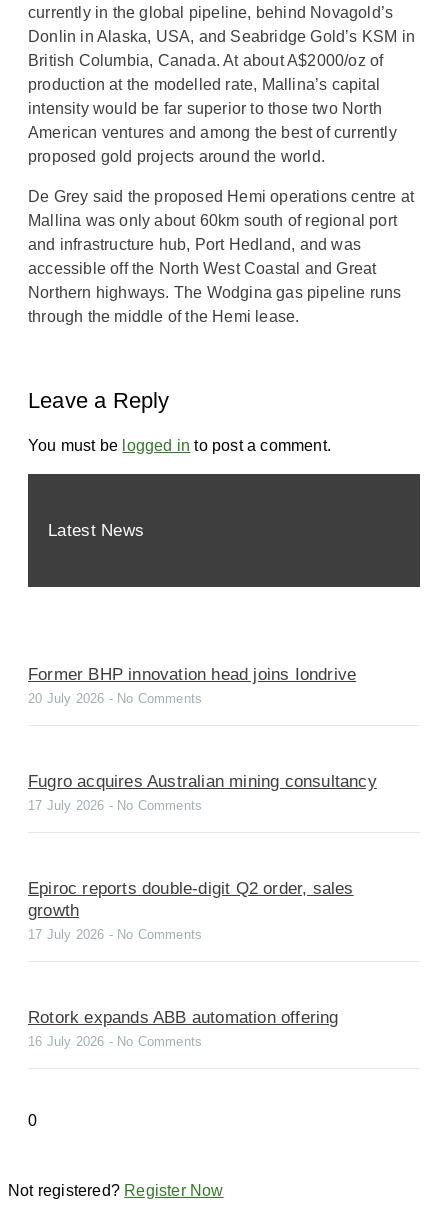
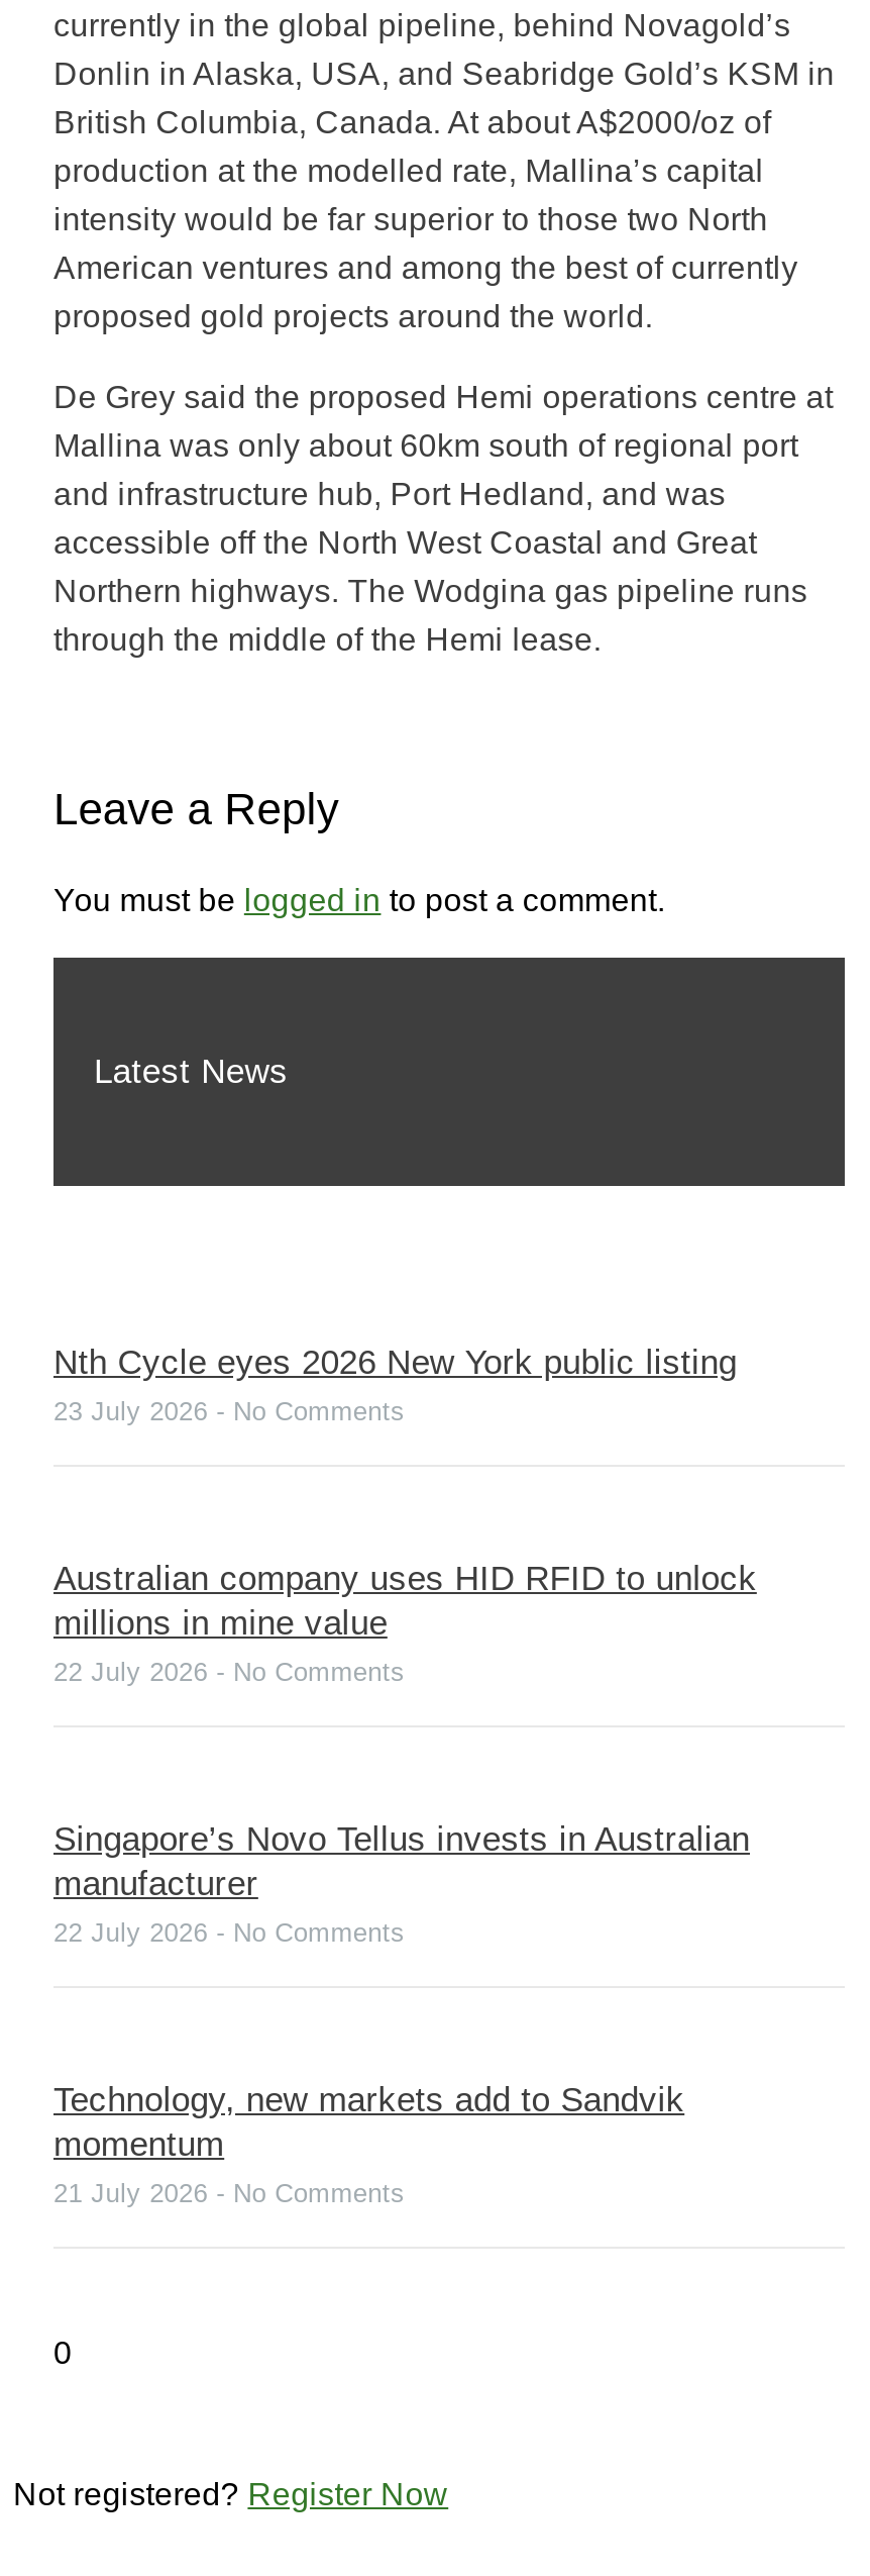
[28,665,356,706] Former BHP innovation head joins Iondrive | 20 July 2026 No Comments -> [53,1344,737,1427] Nth Cycle eyes 2026 New York public listing | 23 July 2026 No Comments
[28,772,377,813] Fugro acquires Australian mining consultancy | 17 July 2026 No Comments -> [53,1561,757,1688] Australian company uses HID RFID to unlock | millions in mine value | 22 July 2026 No Comments
[28,879,354,942] Epiroc reports double-digit Q2 order, sales | growth | 17 July 2026 No Comments -> [53,1821,750,1948] Singapore’s Novo Tellus invests in Australian | manufacturer | 22 July 2026 No Comments
[28,1008,339,1049] Rotork expands ABB automation offering | 16 July 2026 No Comments -> [53,2082,684,2209] Technology, new markets add to Sandvik | momentum | 21 July 2026 No Comments

